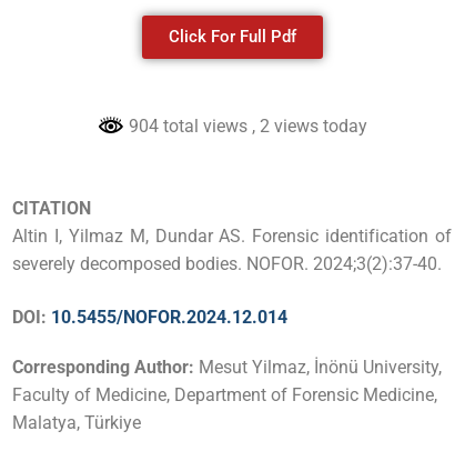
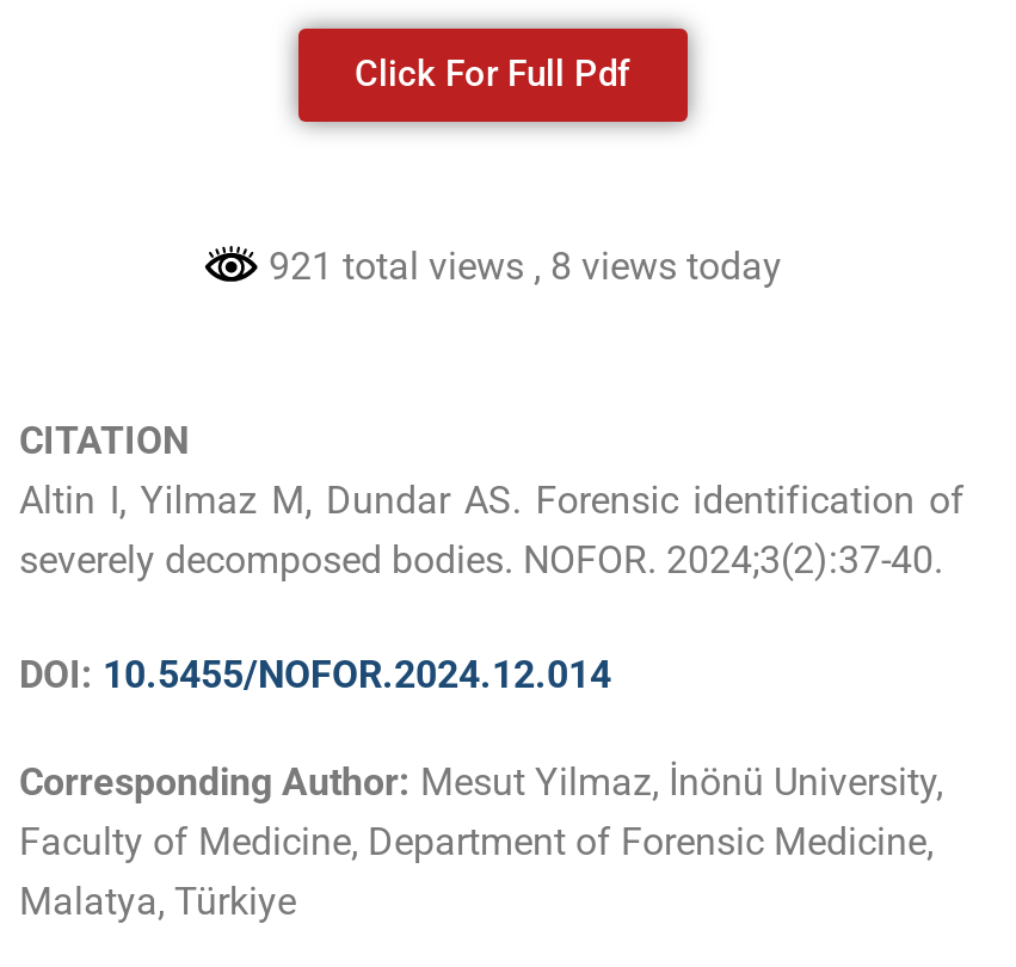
[124,116,367,137] 904 total views, 2 views today -> [259,242,782,288] 921 total views, 8 views today

